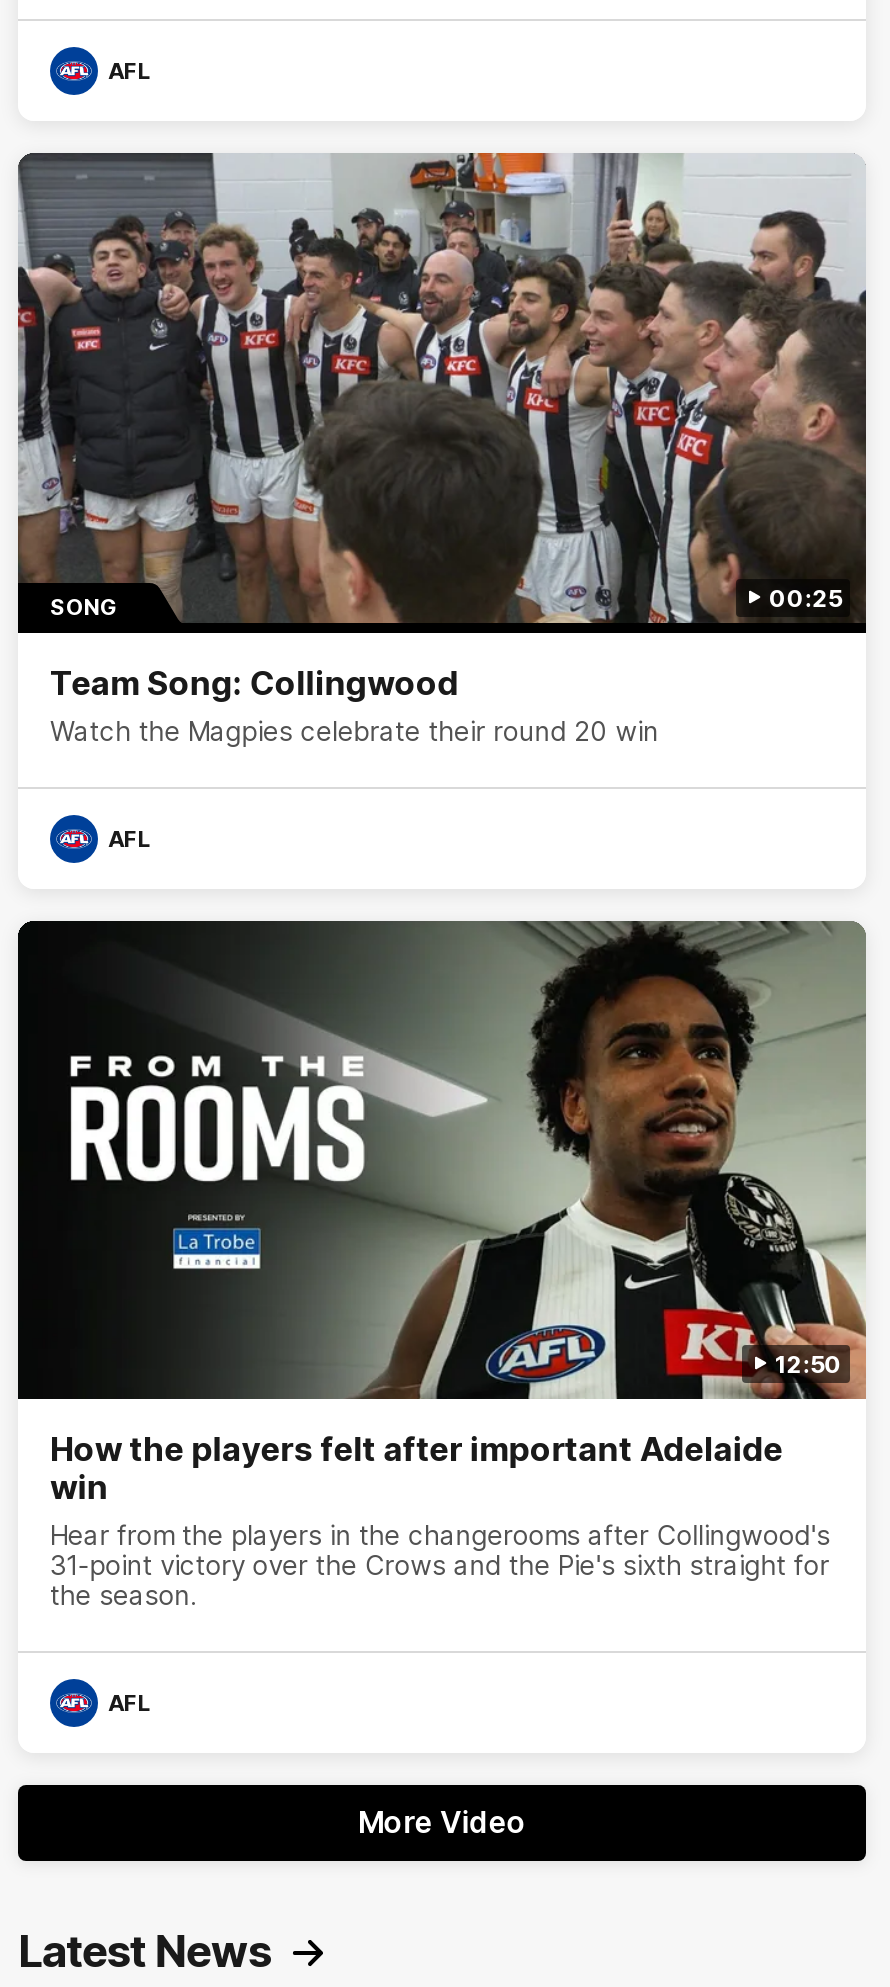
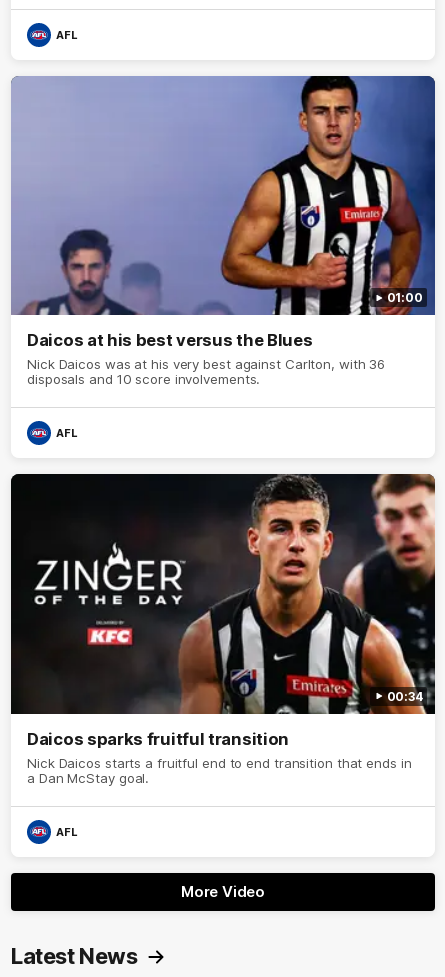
[16,151,866,635] [image] | 00:25 | SONG -> [11,75,436,316] [image] | 01:00
[50,662,659,746] Team Song: Collingwood | Watch the Magpies celebrate their round 20 win -> [27,330,385,387] Daicos at his best versus the Blues | Nick Daicos was at his very best against Carlton, with 36 | disposals and 10 score involvements.
[68,921,868,1401] [image] | 12:50 -> [34,474,436,703] [image] | 00:34
[50,1428,830,1610] How the players felt after important Adelaide | win | Hear from the players in the changerooms after Collingwood's | 31-point victory over the Crows and the Pie's sixth straight for | the season. -> [27,728,412,785] Daicos sparks fruitful transition | Nick Daicos starts a fruitful end to end transition that ends in | a Dan McStay goal.

